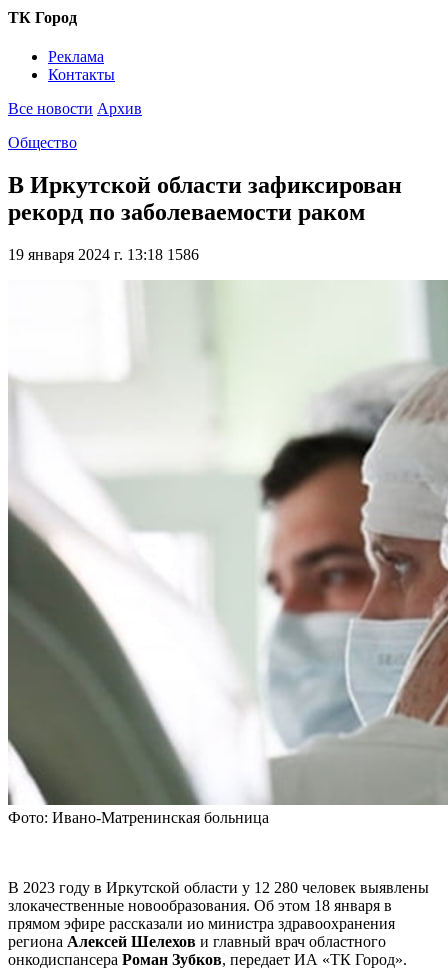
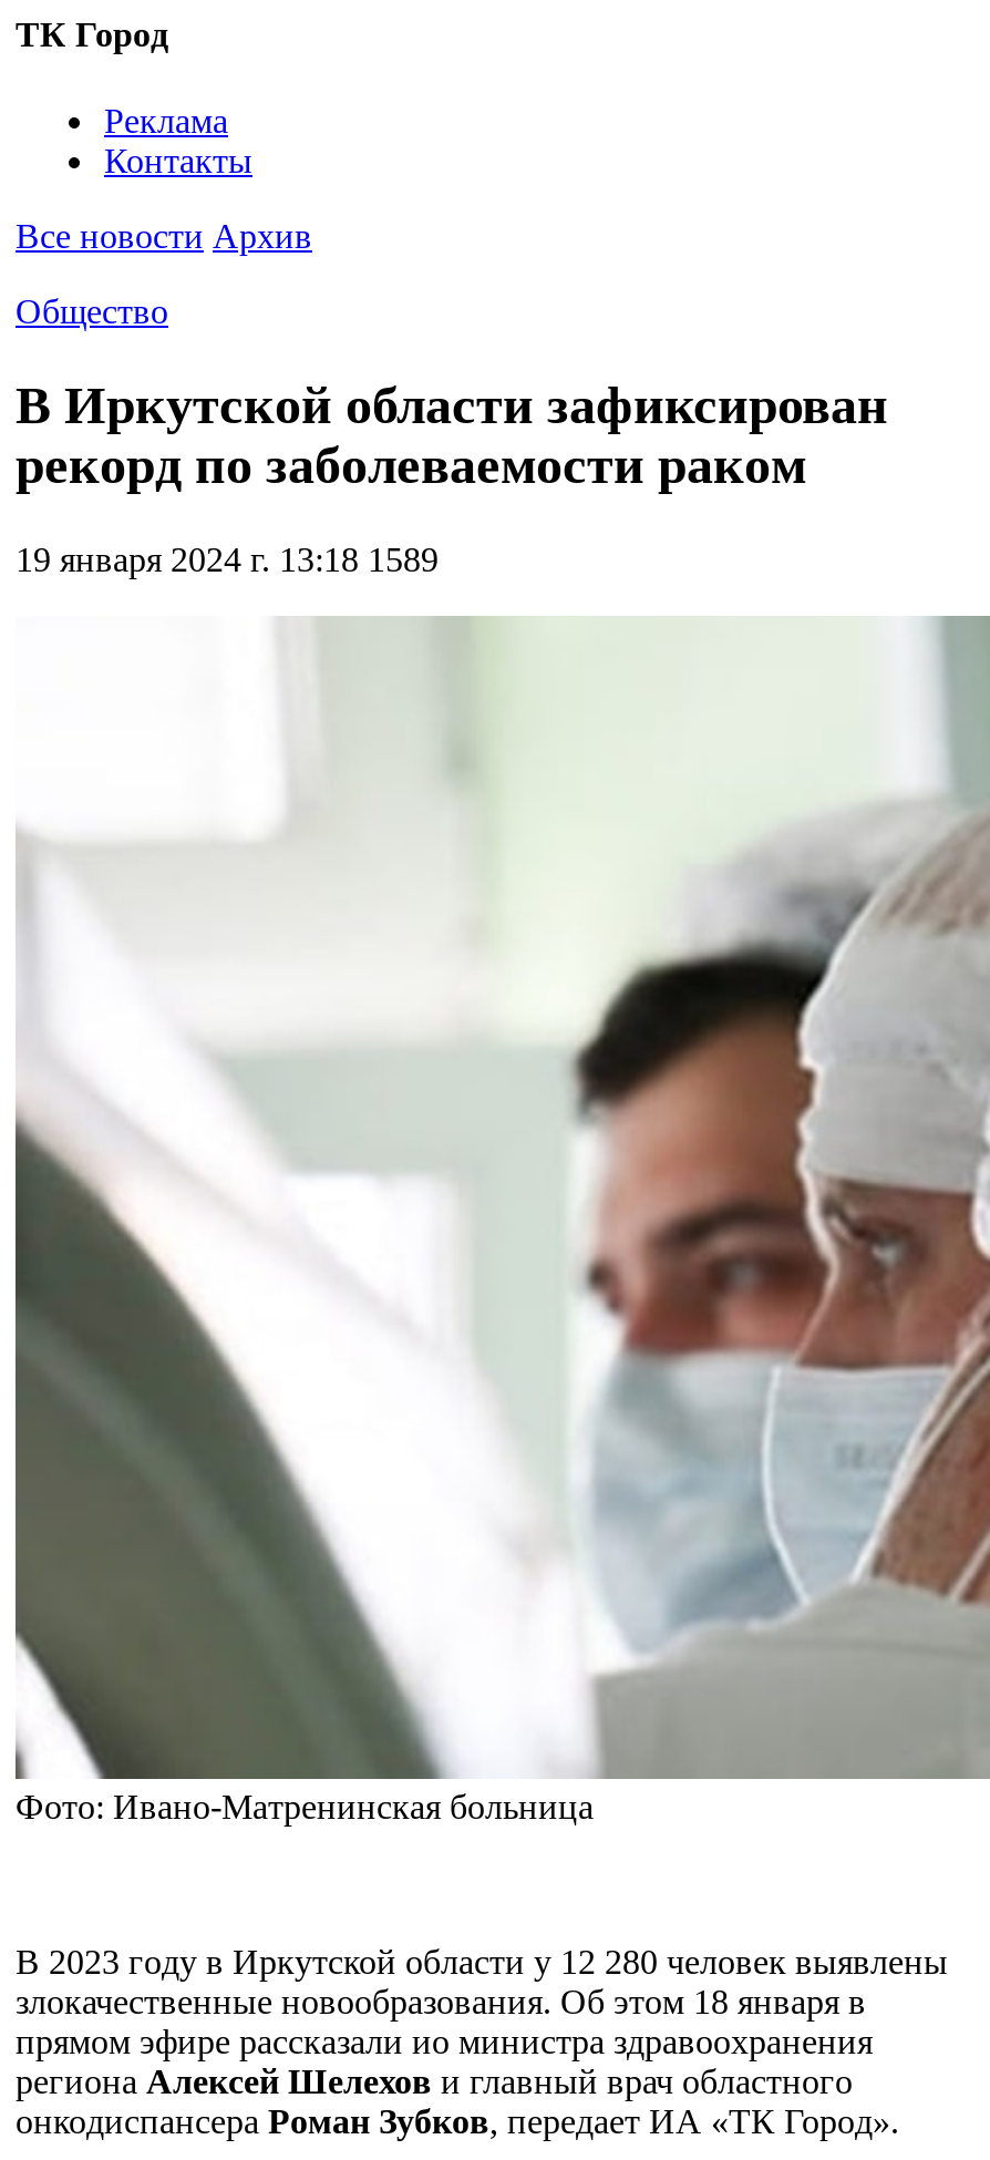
[8,246,199,263] 19 января 2024 г. 13:18 1586 -> [16,541,439,579] 19 января 2024 г. 13:18 1589

